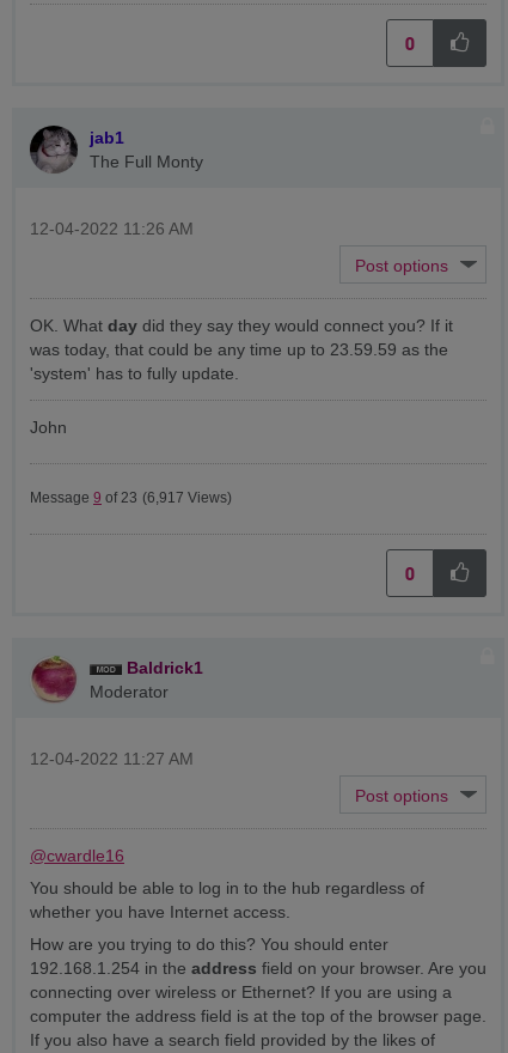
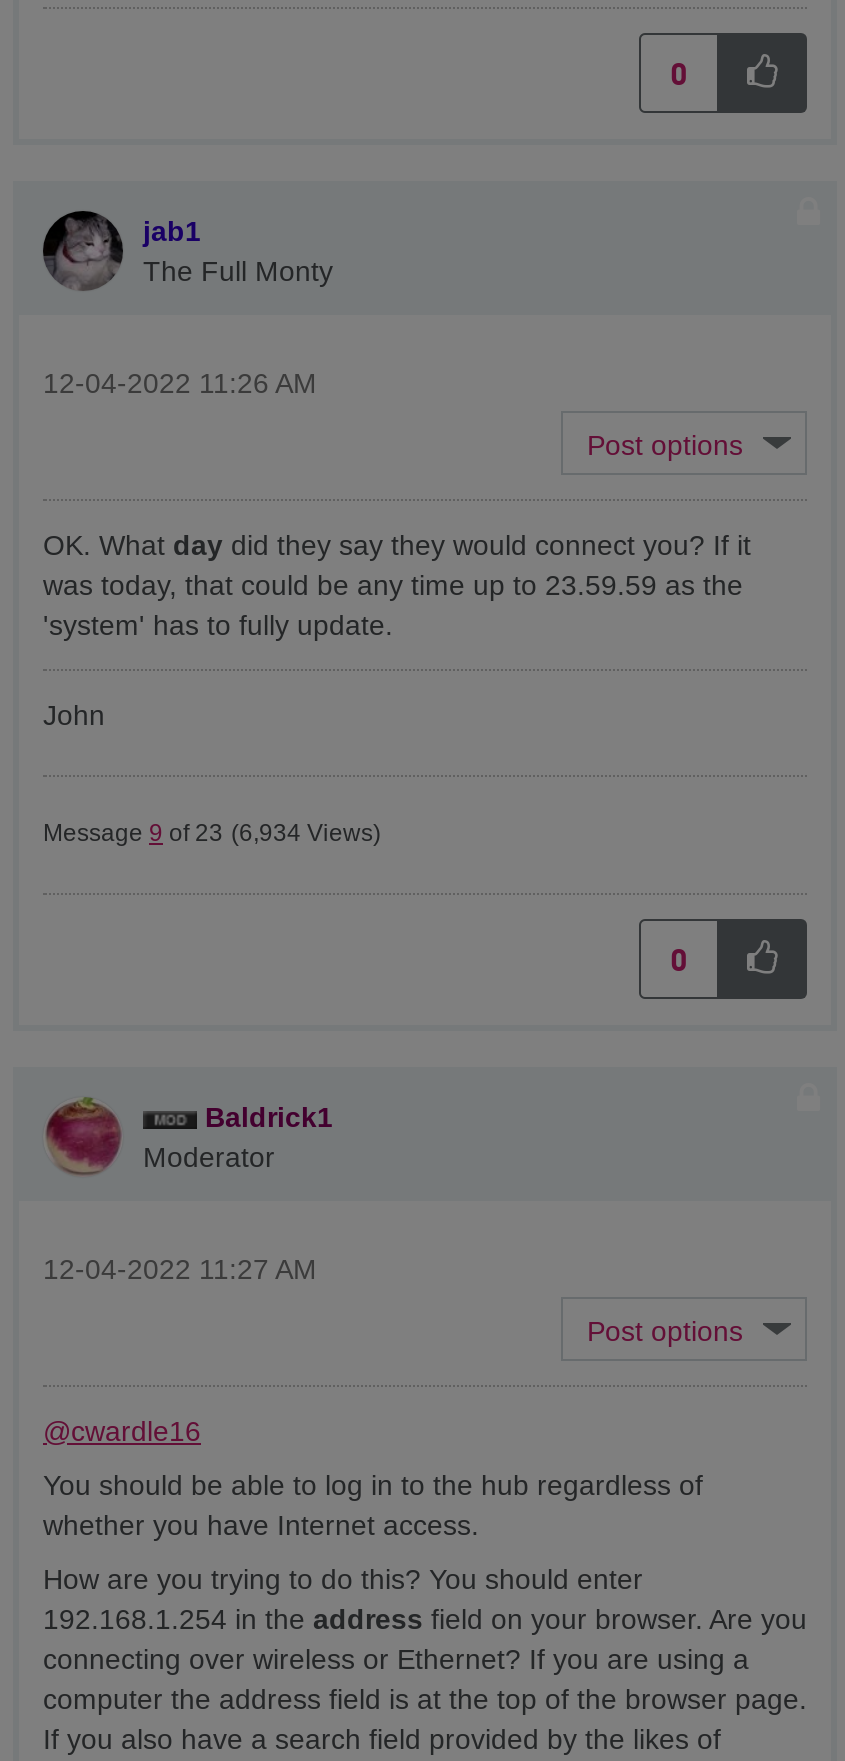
[30,489,232,506] Message 9 of 23 (6,917 Views) -> [43,819,381,847] Message 9 of 23 (6,934 Views)

